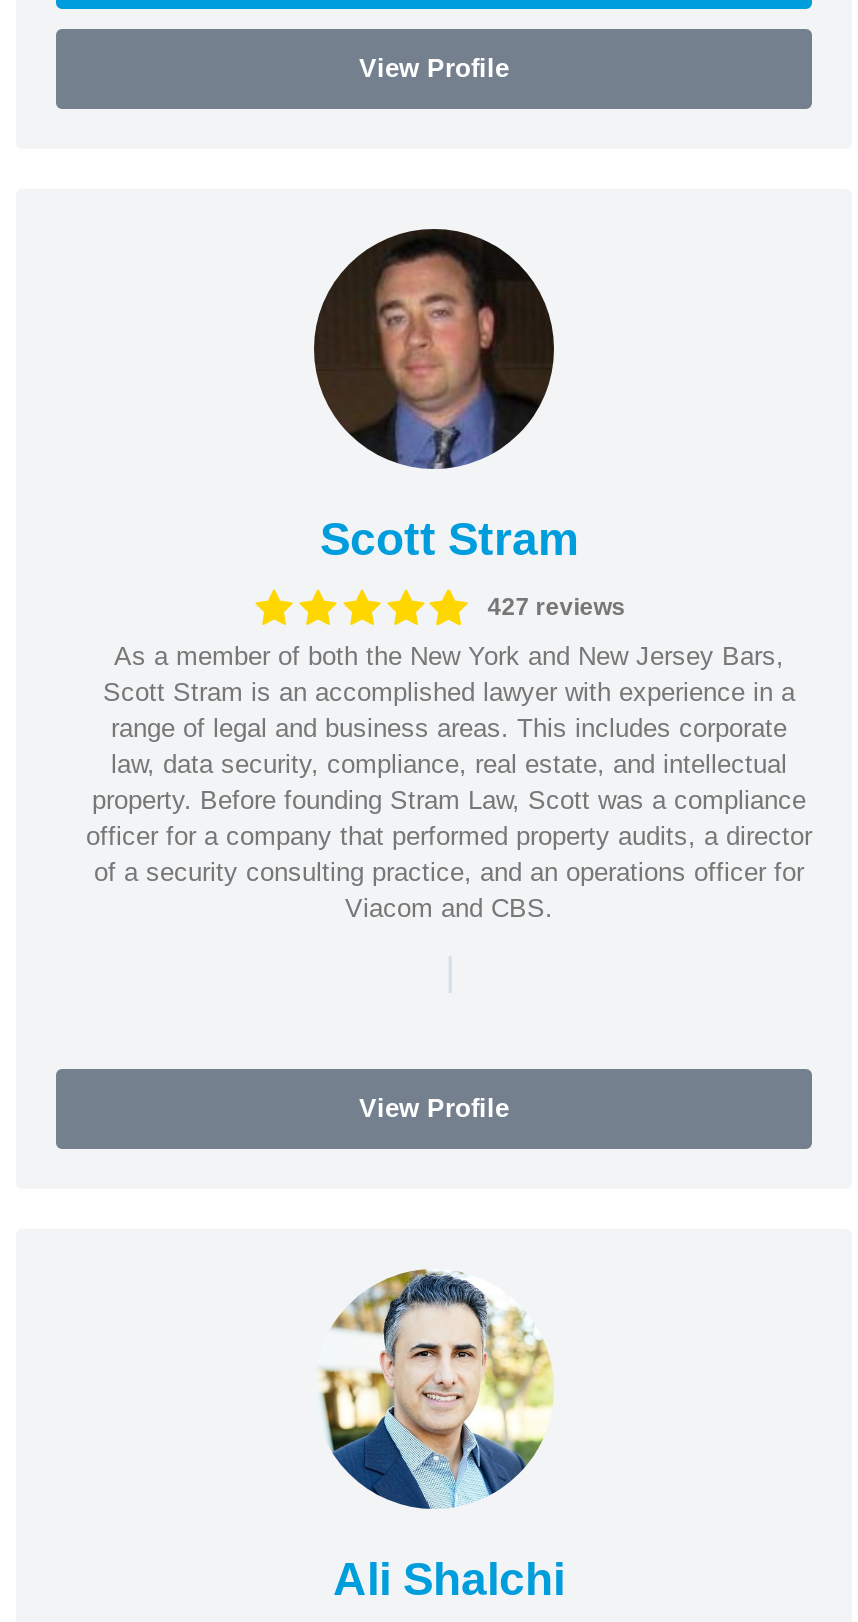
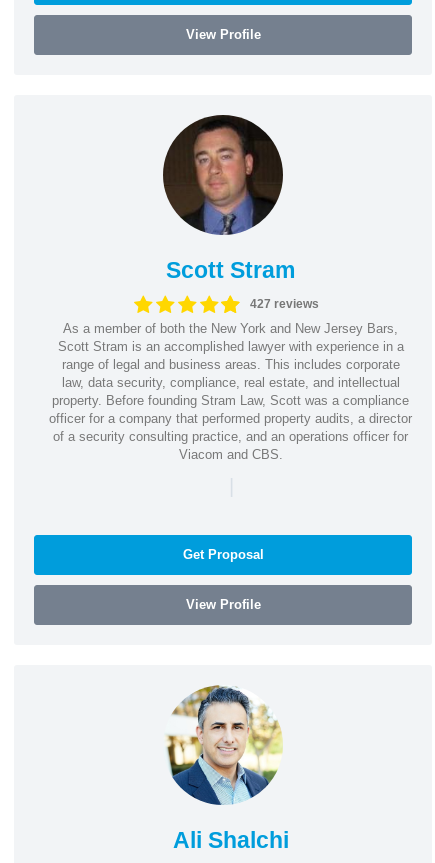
none -> [182,547,263,562] Get Proposal

